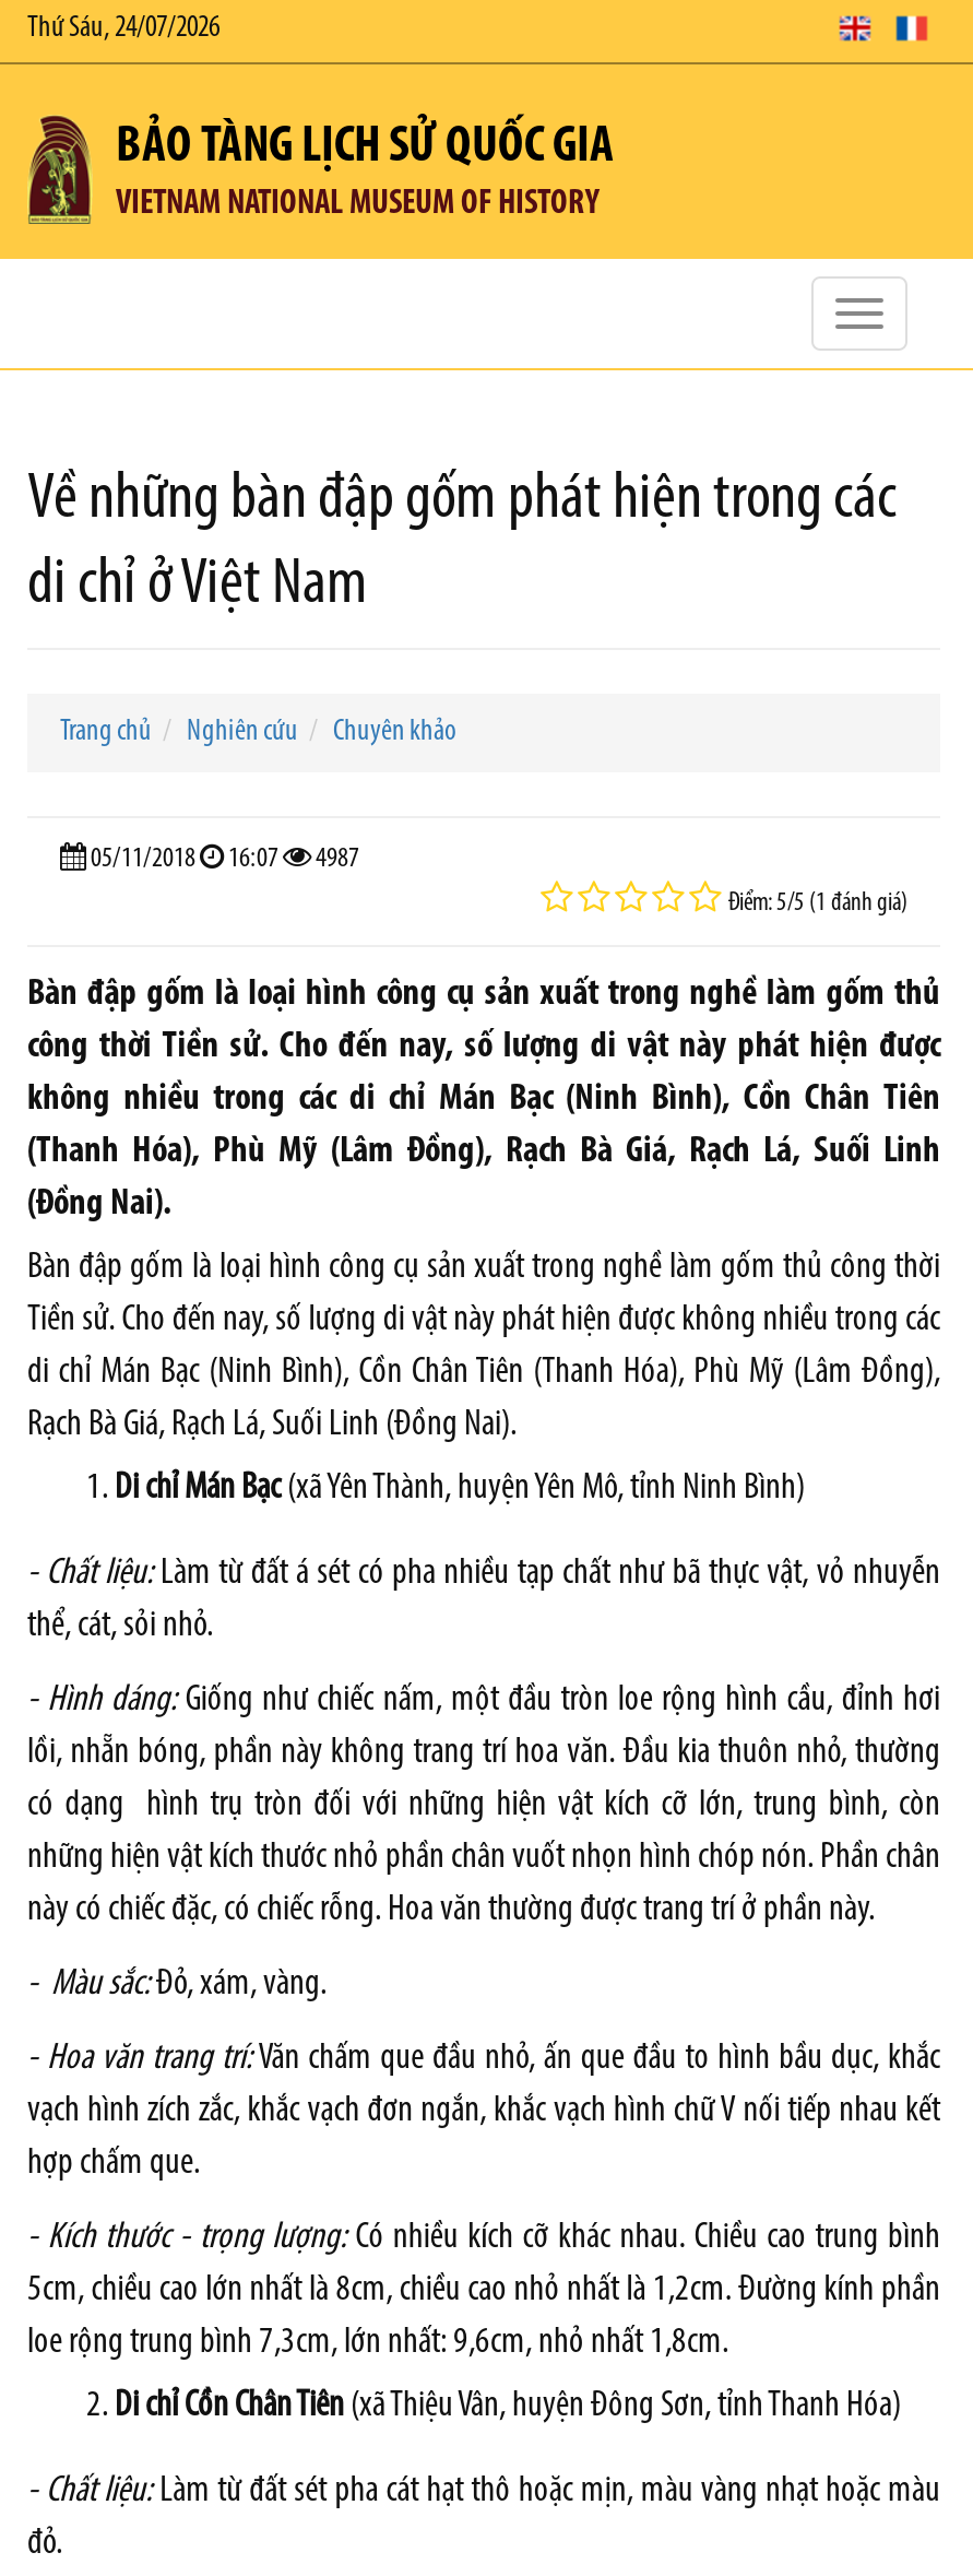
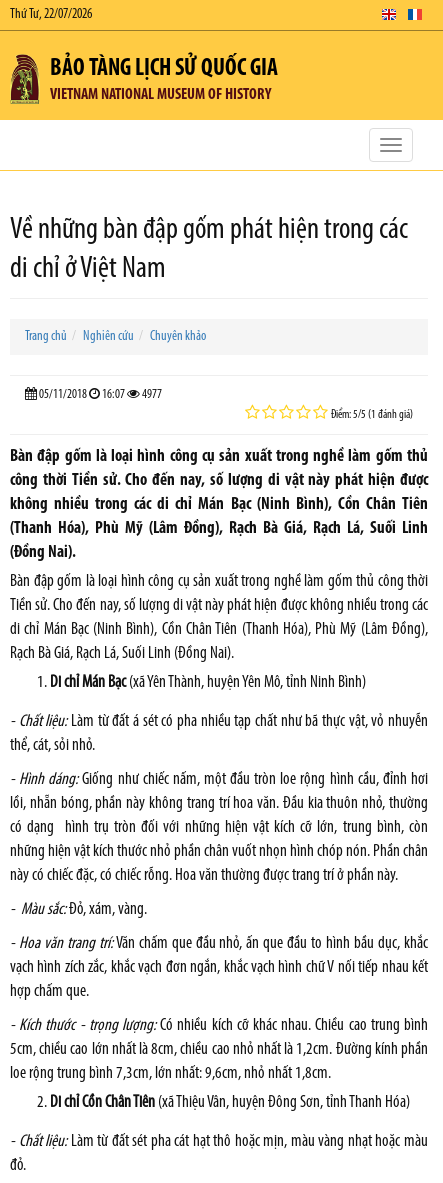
[27,12,219,45] Thứ Sáu, 24/07/2026 -> [10,7,92,22] Thứ Tư, 22/07/2026
[86,844,359,873] 05/11/2018 16:07 4987 -> [37,388,162,401] 05/11/2018 16:07 4977

